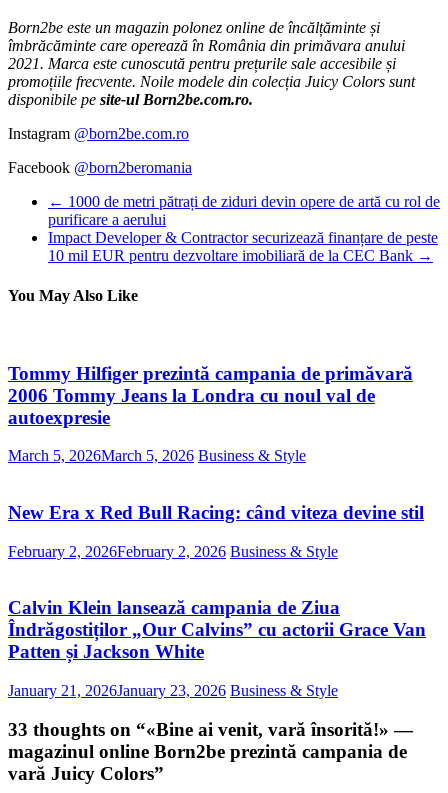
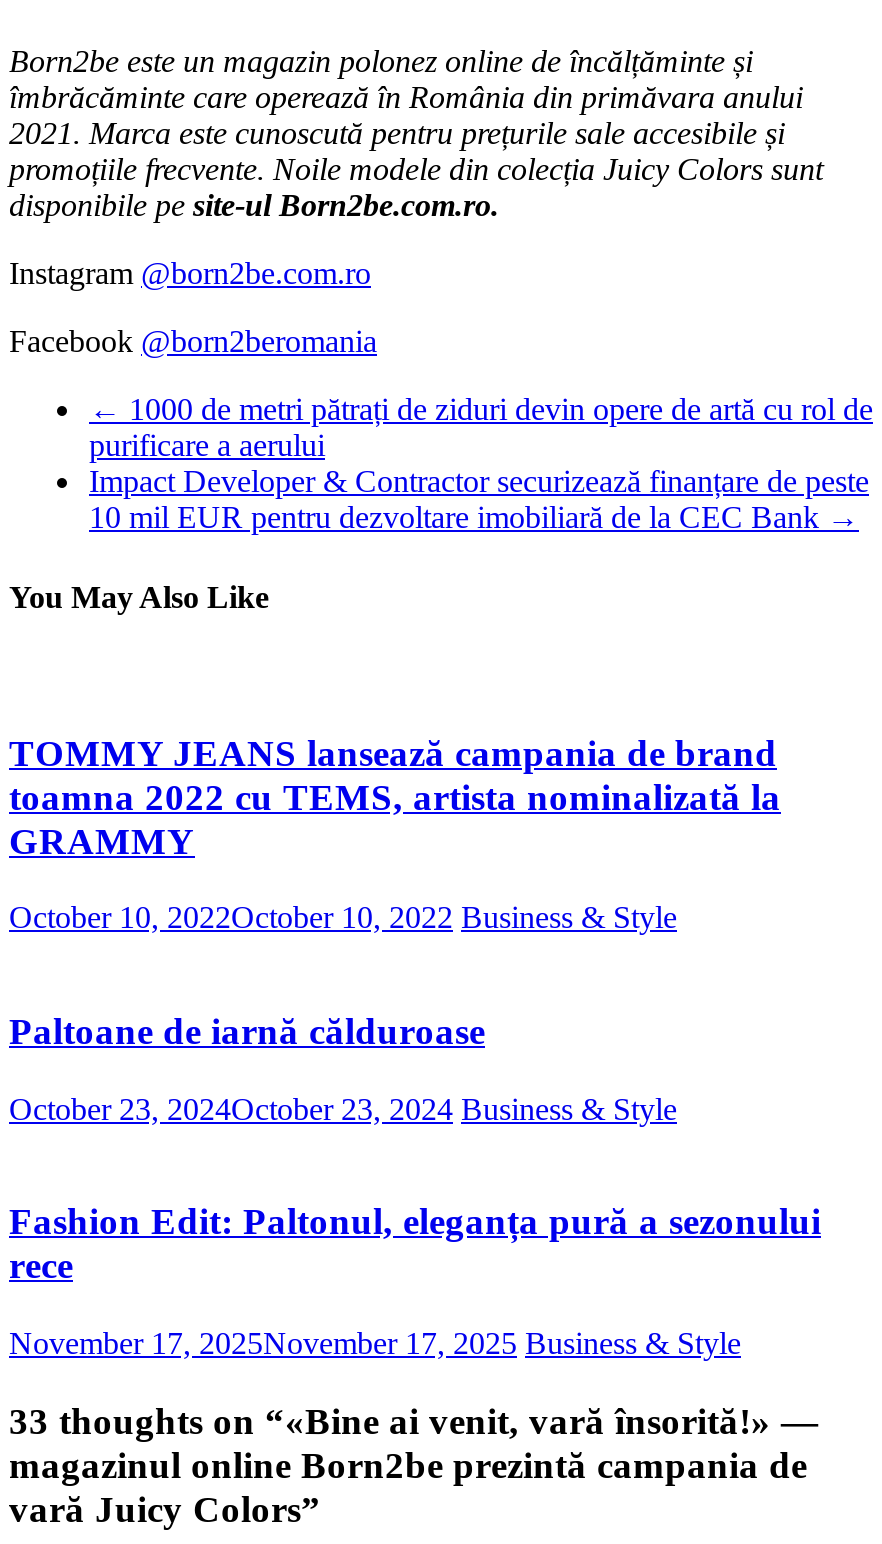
[8,362,413,427] Tommy Hilfiger prezintă campania de primăvară | 2006 Tommy Jeans la Londra cu noul val de | autoexpresie -> [9,731,781,861] TOMMY JEANS lansează campania de brand | toamna 2022 cu TEMS, artista nominalizată la | GRAMMY
[8,447,306,464] March 5, 2026March 5, 2026 Business & Style -> [9,900,677,934] October 10, 2022October 10, 2022 Business & Style
[8,502,424,523] New Era x Red Bull Racing: când viteza devine stil -> [9,1010,485,1052] Paltoane de iarnă călduroase
[8,543,338,560] February 2, 2026February 2, 2026 Business & Style -> [9,1091,677,1125] October 23, 2024October 23, 2024 Business & Style
[8,597,426,662] Calvin Klein lansează campania de Ziua | Îndrăgostiților „Our Calvins” cu actorii Grace Van | Patten și Jackson White -> [9,1201,821,1287] Fashion Edit: Paltonul, eleganța pură a sezonului | rece
[8,682,338,699] January 21, 2026January 23, 2026 Business & Style -> [9,1326,741,1360] November 17, 2025November 17, 2025 Business & Style

